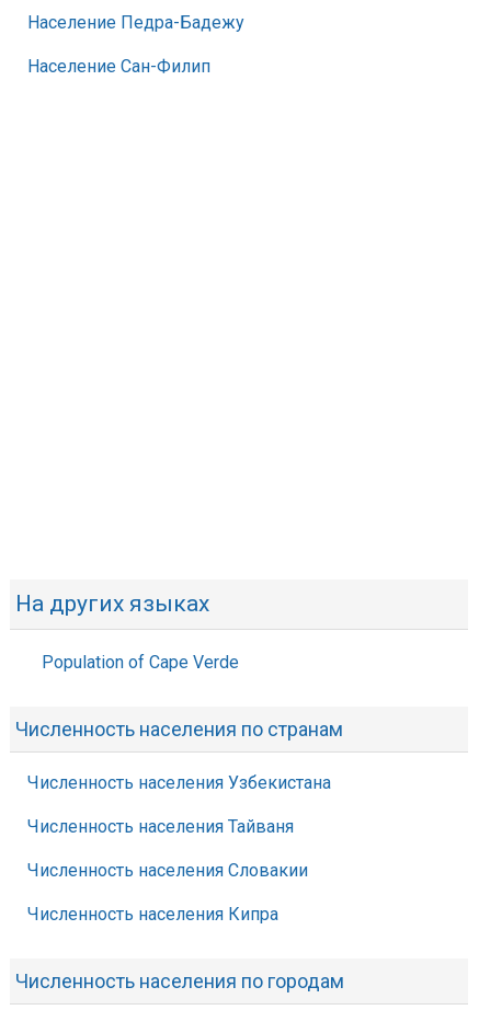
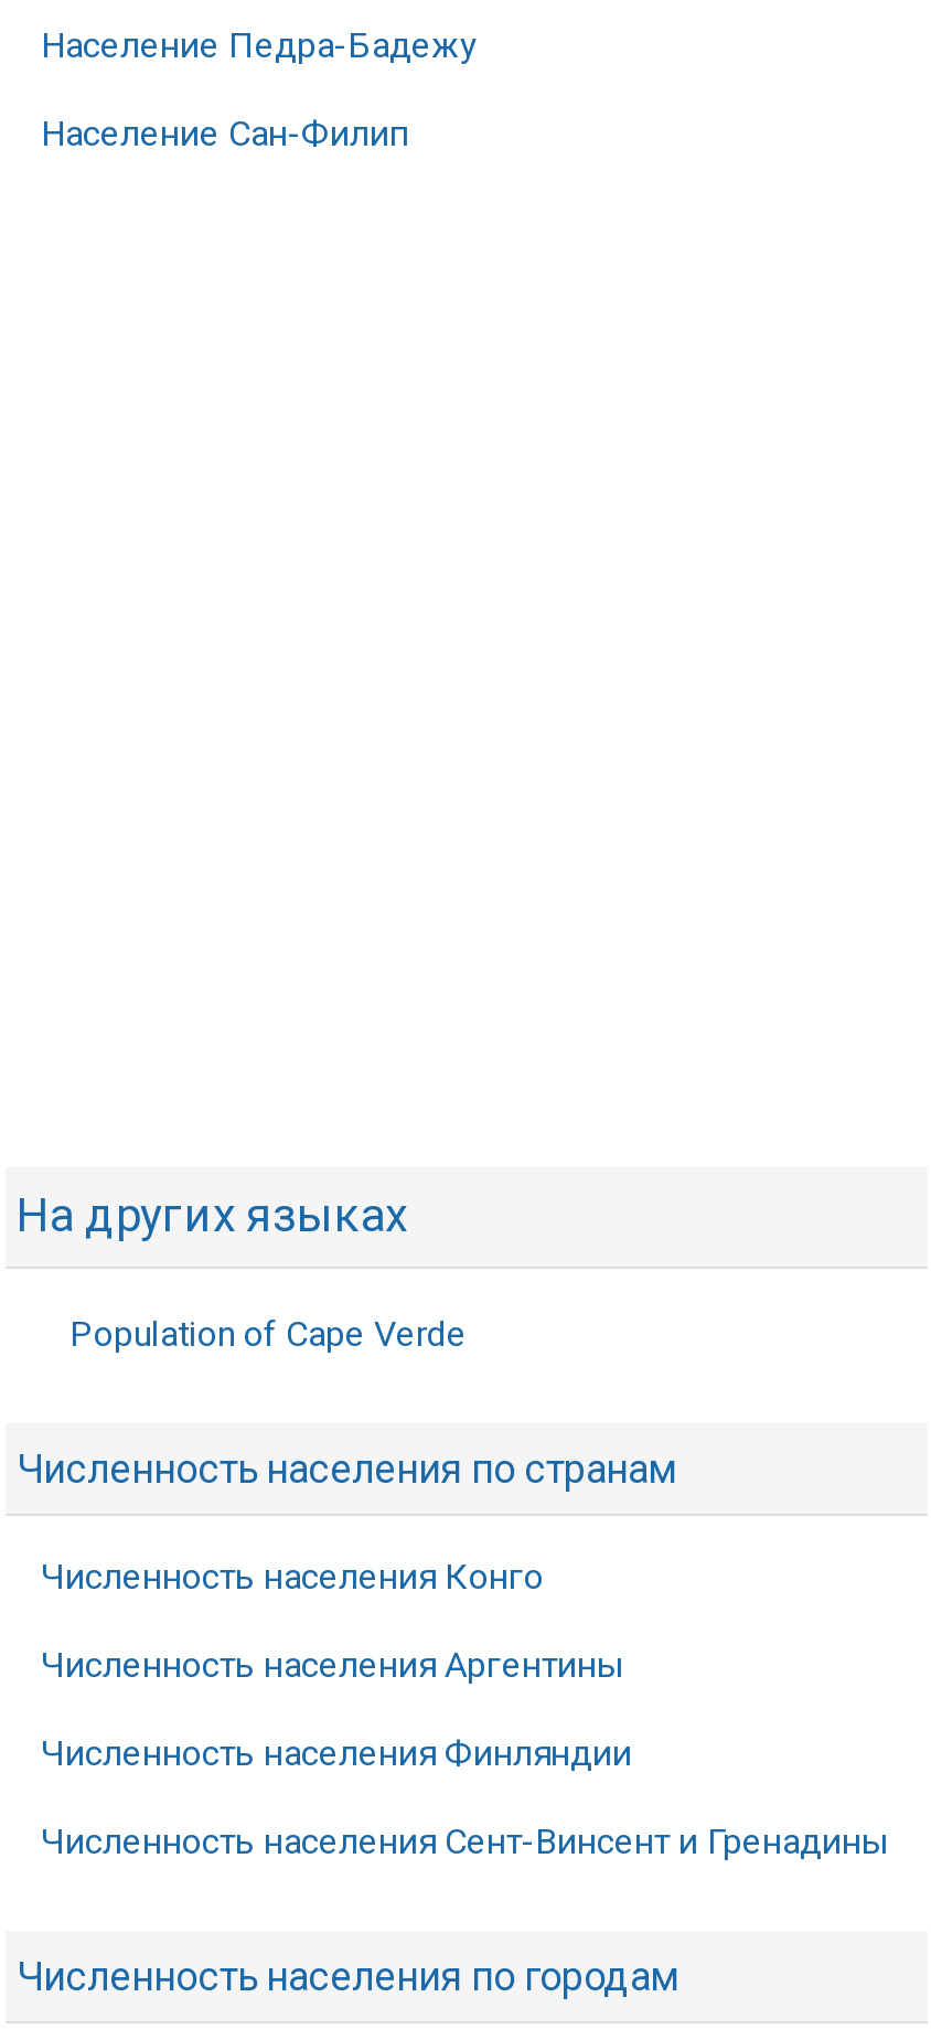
[27,772,331,793] Численность населения Узбекистана -> [41,1556,544,1598] Численность населения Конго
[27,816,294,837] Численность населения Тайваня -> [41,1644,625,1686] Численность населения Аргентины
[27,860,308,881] Численность населения Словакии -> [41,1732,632,1774] Численность населения Финляндии
[27,904,278,925] Численность населения Кипра -> [41,1820,890,1862] Численность населения Сент-Винсент и Гренадины

